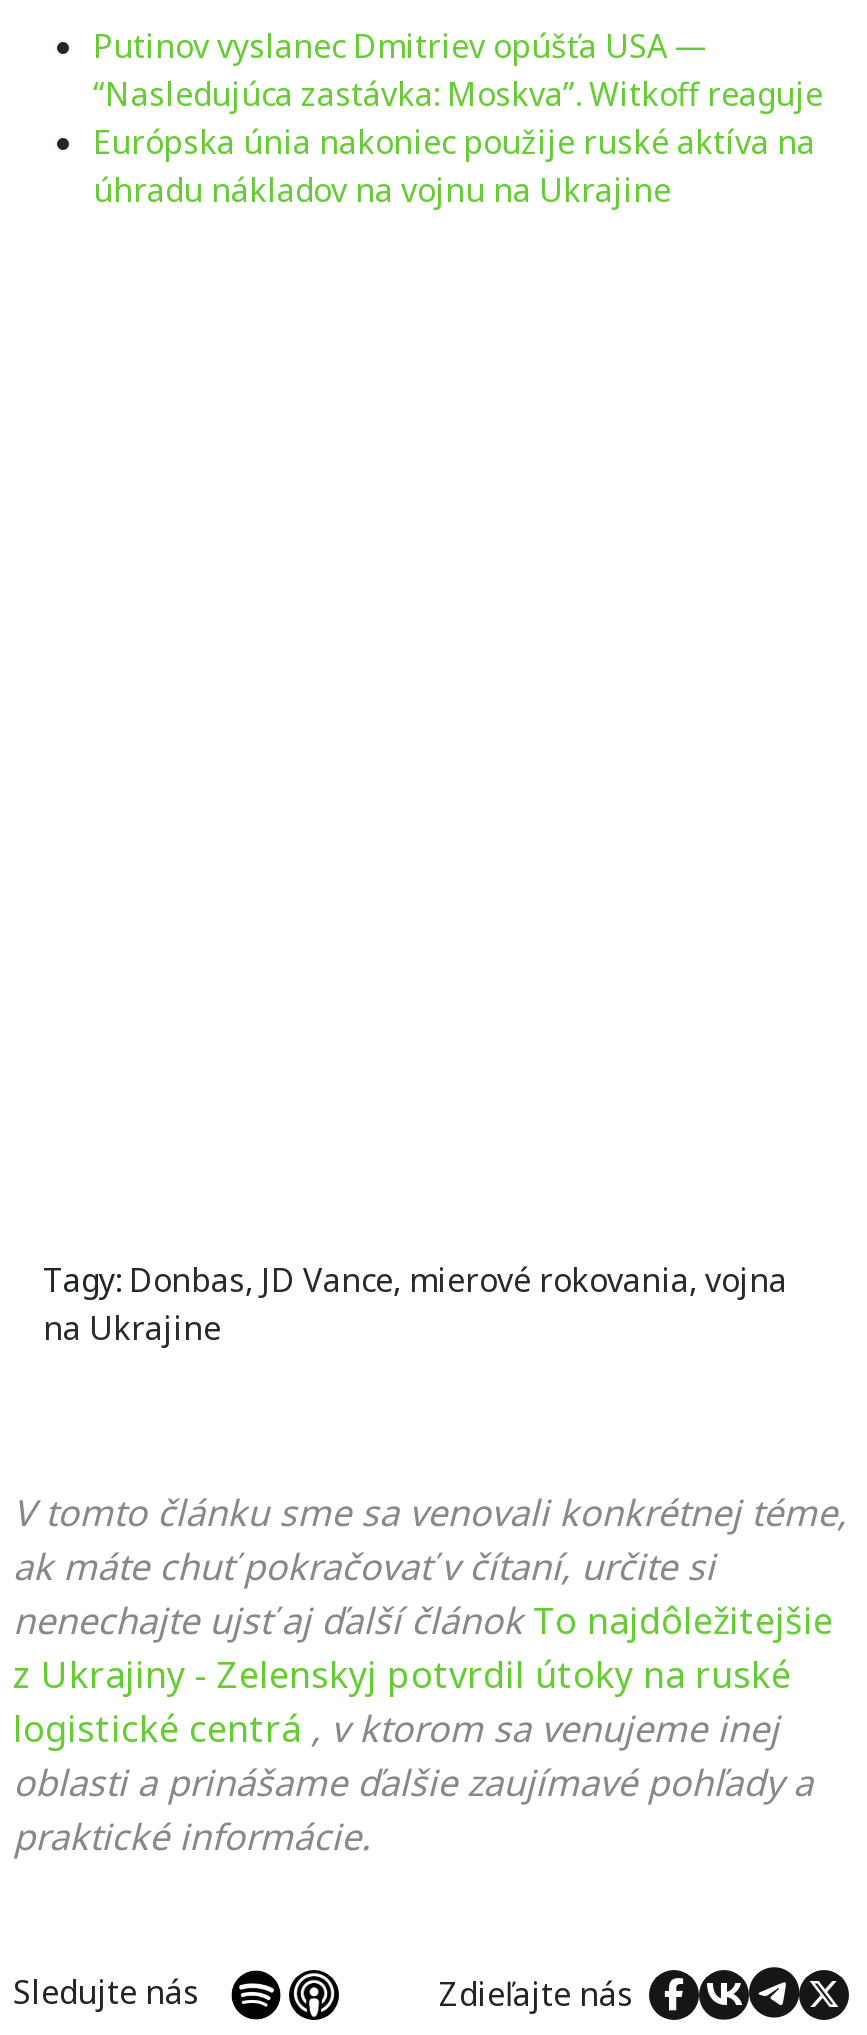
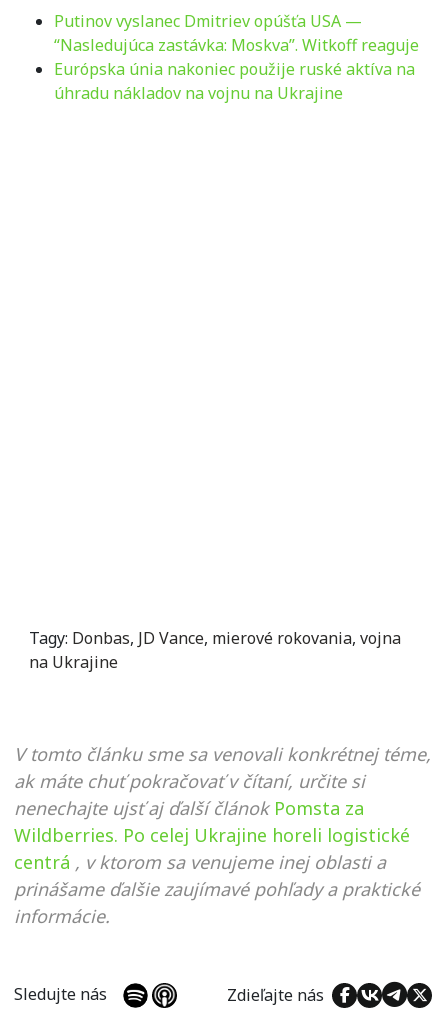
[13,1596,833,1860] nenechajte ujsť aj ďalší článok To najdôležitejšie | z Ukrajiny - Zelenskyj potvrdil útoky na ruské | logistické centrá , v ktorom sa venujeme inej | oblasti a prinášame ďalšie zaujímavé pohľady a | praktické informácie. -> [14,796,420,928] nenechajte ujsť aj ďalší článok Pomsta za | Wildberries. Po celej Ukrajine horeli logistické | centrá , v ktorom sa venujeme inej oblasti a | prinášame ďalšie zaujímavé pohľady a praktické | informácie.

